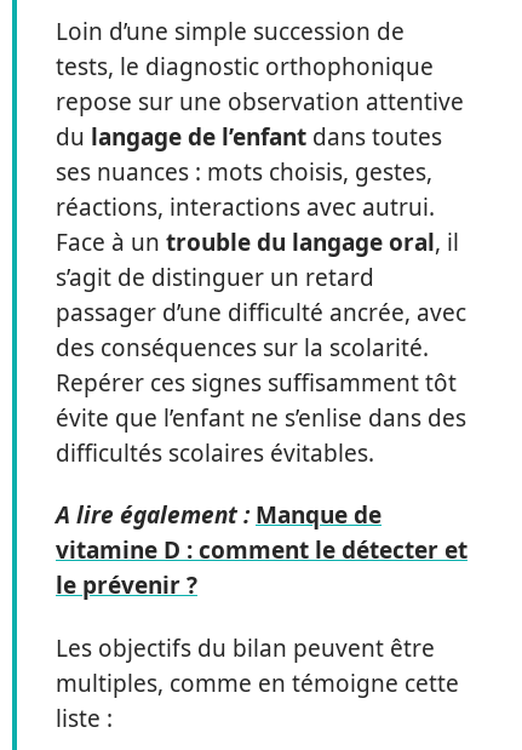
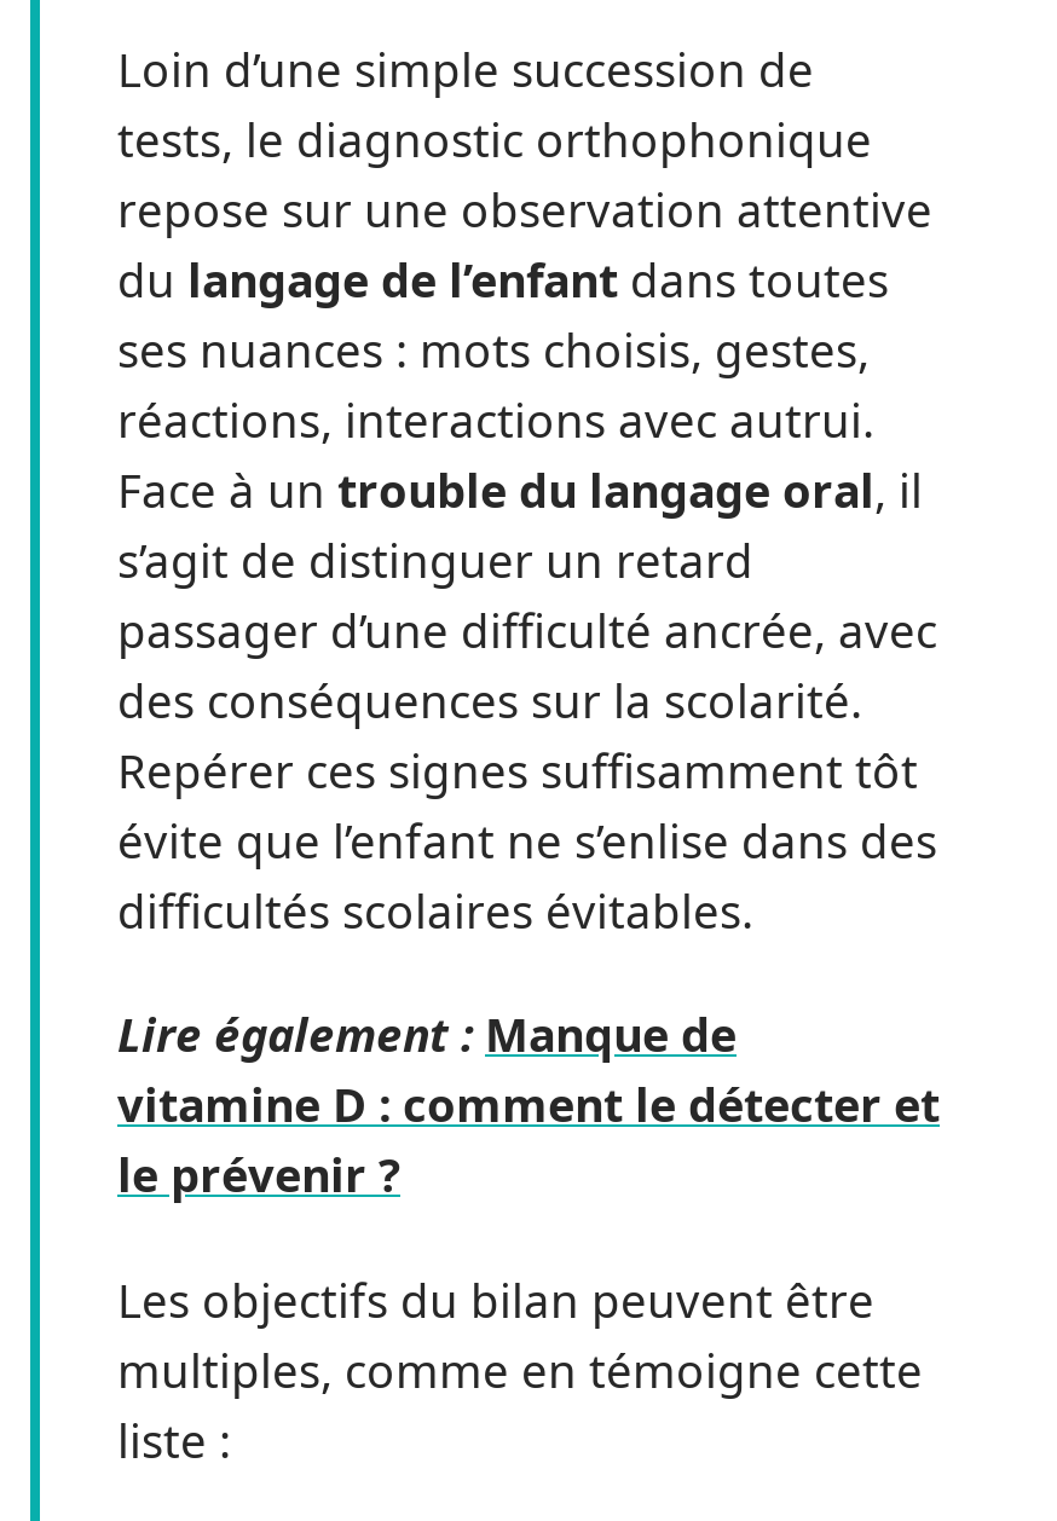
[56,499,382,531] A lire également : Manque de -> [117,1004,737,1066] Lire également : Manque de

